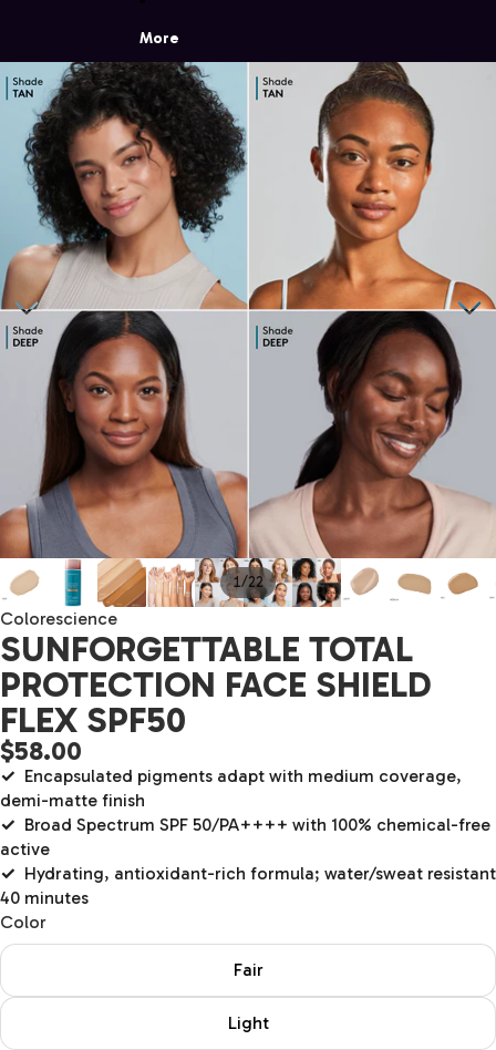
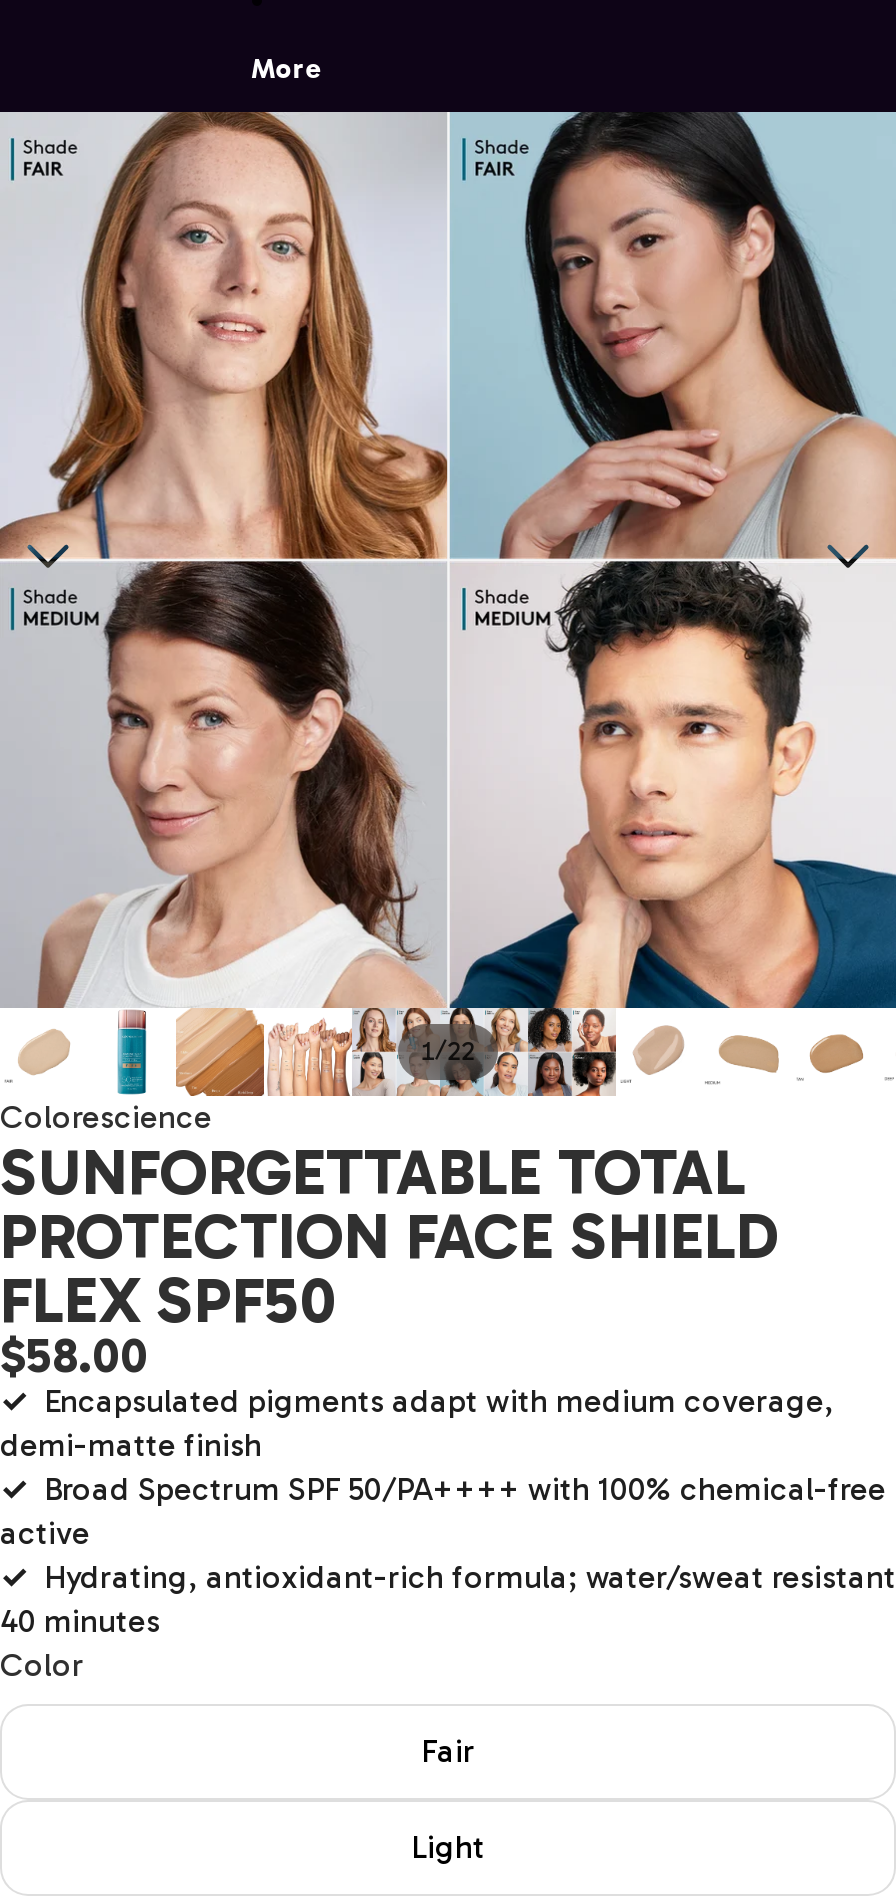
[3,61,493,559] [image] -> [6,112,890,1010] [image]

